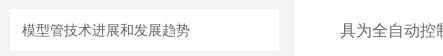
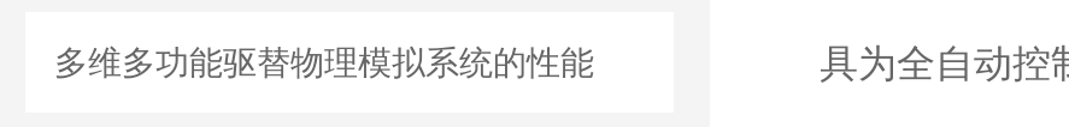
[22,22,190,38] 模型管技术进展和发展趋势 -> [54,43,594,81] 多维多功能驱替物理模拟系统的性能

